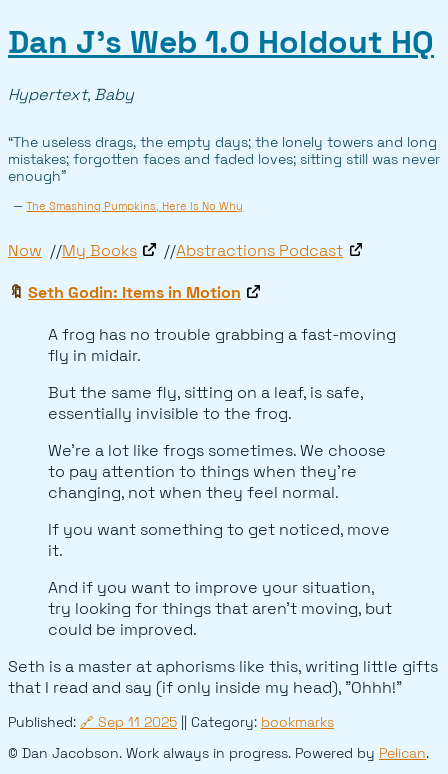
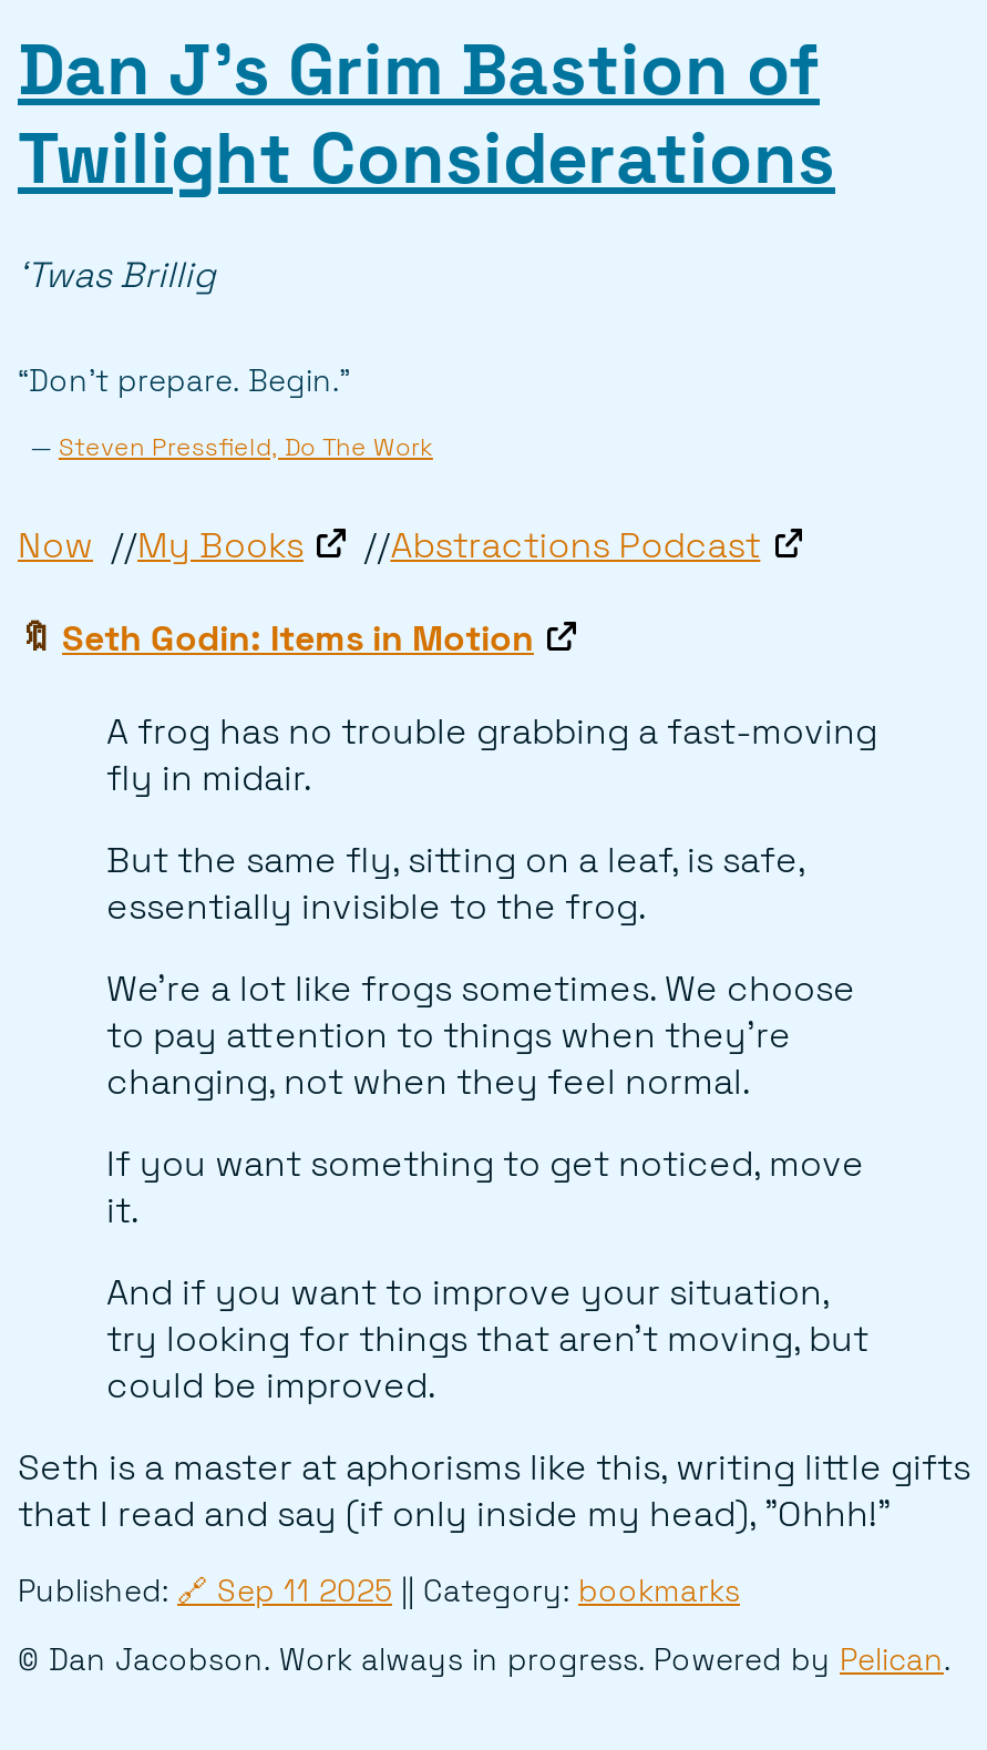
[8,22,434,62] Dan J’s Web 1.0 Holdout HQ -> [18,26,835,204] Dan J’s Grim Bastion of | Twilight Considerations
[8,84,134,105] Hypertext, Baby -> [18,251,215,298] ‘Twas Brillig
[8,134,440,185] “The useless drags, the empty days; the lonely towers and long | mistakes; forgotten faces and faded loves; sitting still was never | enough” -> [18,364,350,401] “Don’t prepare. Begin.”
[13,199,243,213] — The Smashing Pumpkins, Here Is No Why -> [30,431,433,462] — Steven Pressfield, Do The Work

